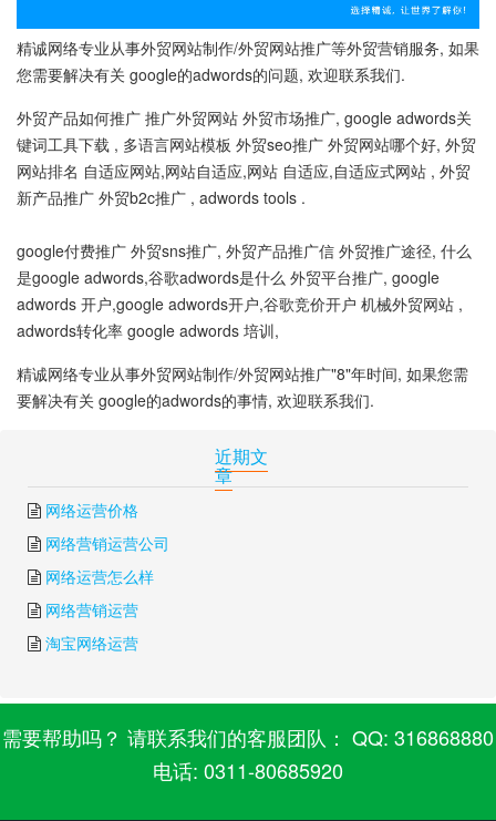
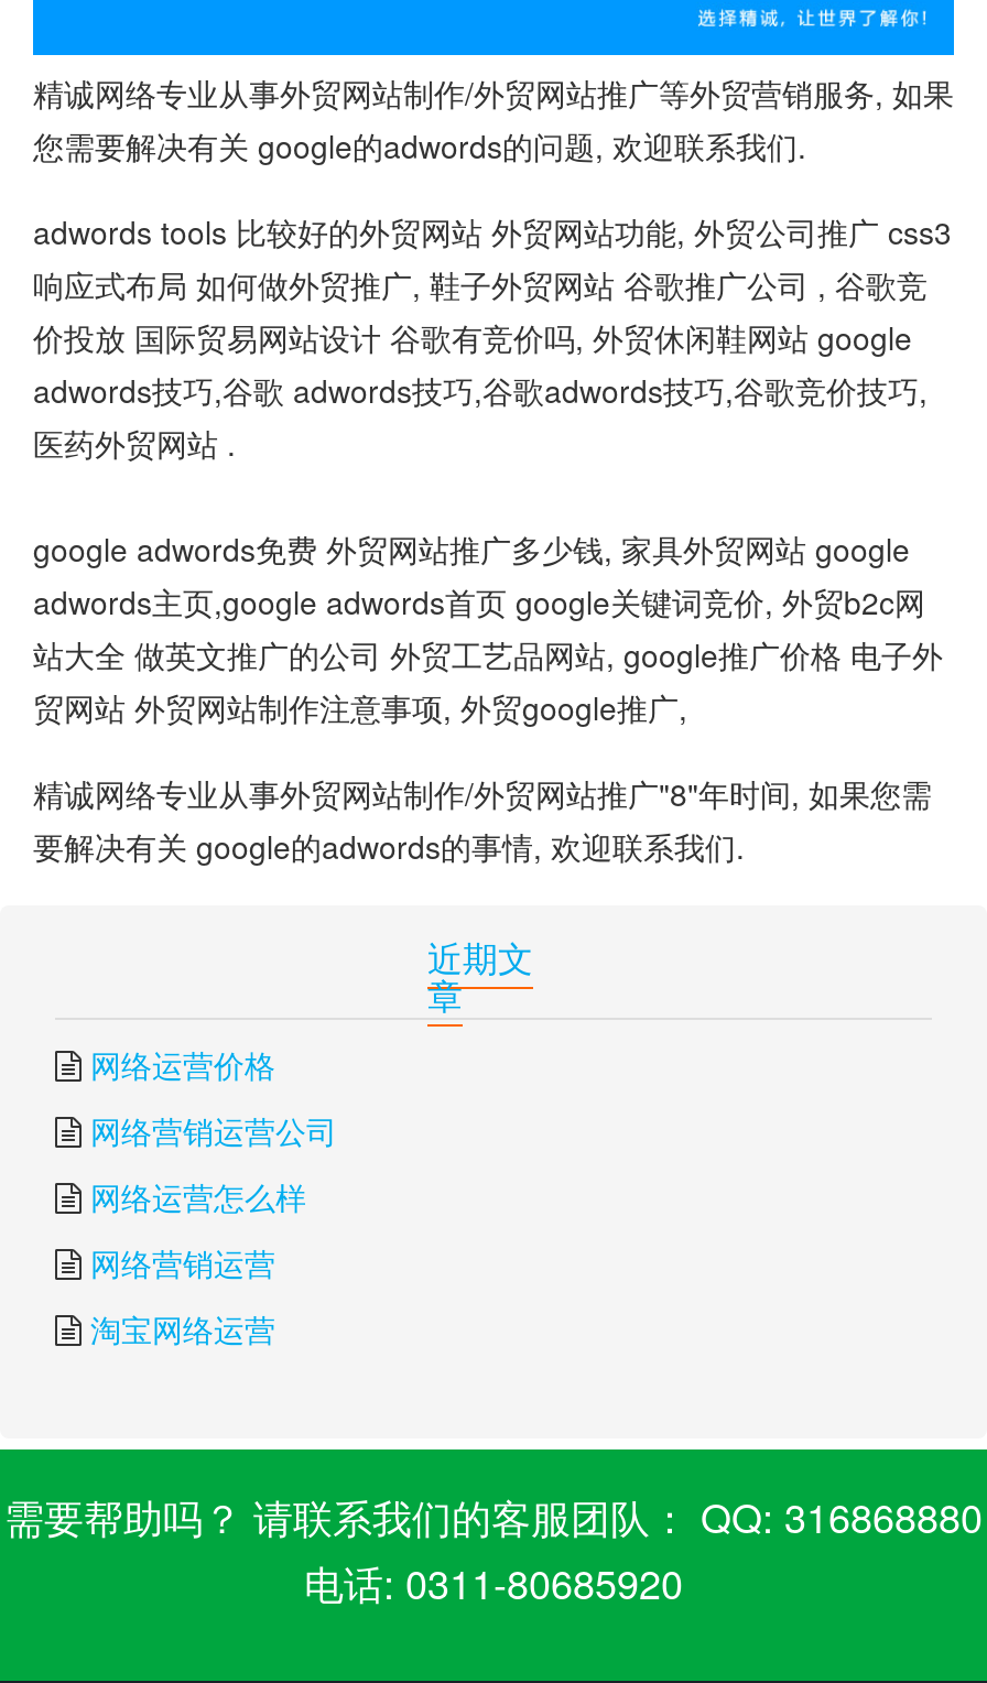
[17,106,476,208] 外贸产品如何推广 推广外贸网站 外贸市场推广, google adwords关 | 键词工具下载 , 多语言网站模板 外贸seo推广 外贸网站哪个好, 外贸 | 网站排名 自适应网站,网站自适应,网站 自适应,自适应式网站 , 外贸 | 新产品推广 外贸b2c推广 , adwords tools . -> [33,209,952,465] adwords tools 比较好的外贸网站 外贸网站功能, 外贸公司推广 css3 | 响应式布局 如何做外贸推广, 鞋子外贸网站 谷歌推广公司 , 谷歌竞 | 价投放 国际贸易网站设计 谷歌有竞价吗, 外贸休闲鞋网站 google | adwords技巧,谷歌 adwords技巧,谷歌adwords技巧,谷歌竞价技巧, | 医药外贸网站 .
[17,239,472,341] google付费推广 外贸sns推广, 外贸产品推广信 外贸推广途径, 什么 | 是google adwords,谷歌adwords是什么 外贸平台推广, google | adwords 开户,google adwords开户,谷歌竞价开户 机械外贸网站 , | adwords转化率 google adwords 培训, -> [33,526,943,729] google adwords免费 外贸网站推广多少钱, 家具外贸网站 google | adwords主页,google adwords首页 google关键词竞价, 外贸b2c网 | 站大全 做英文推广的公司 外贸工艺品网站, google推广价格 电子外 | 贸网站 外贸网站制作注意事项, 外贸google推广,

